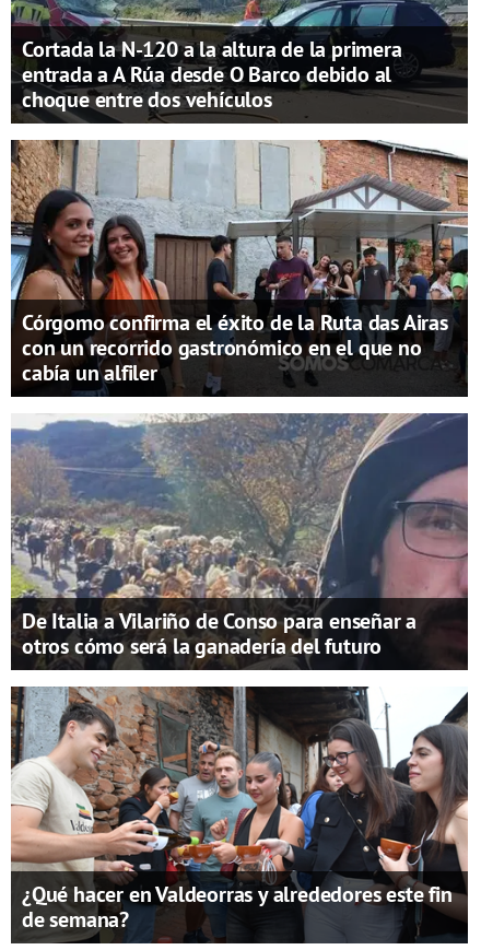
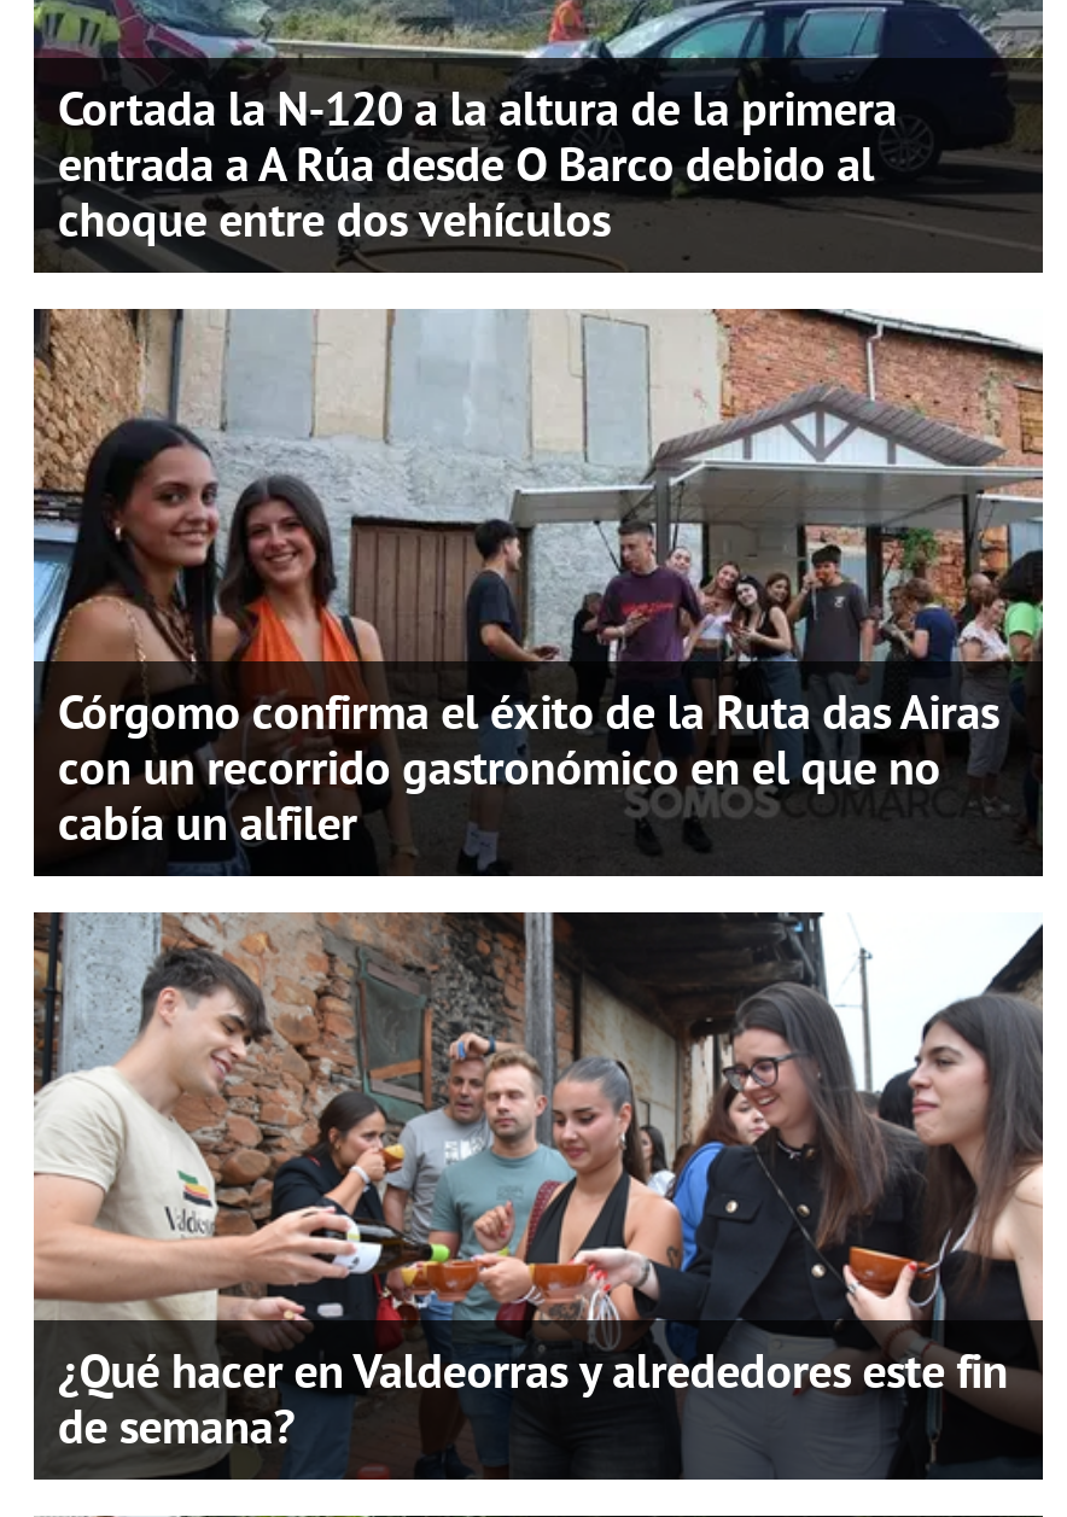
[11,412,469,660] [image] | De Italia a Vilariño de Conso para enseñar a | otros cómo será la ganadería del futuro -> none

